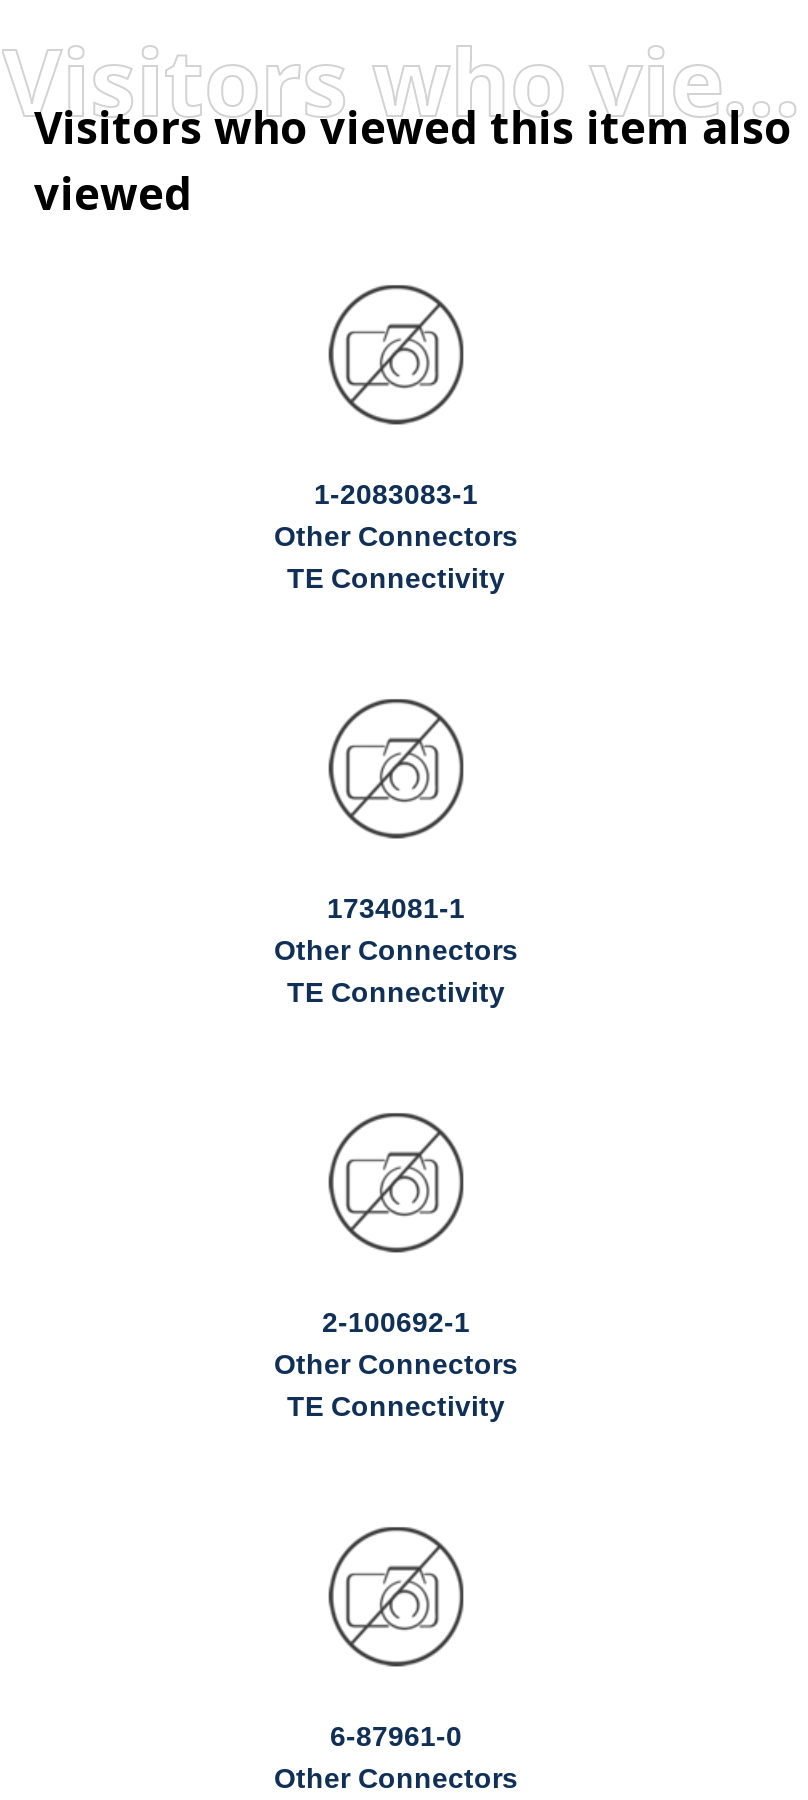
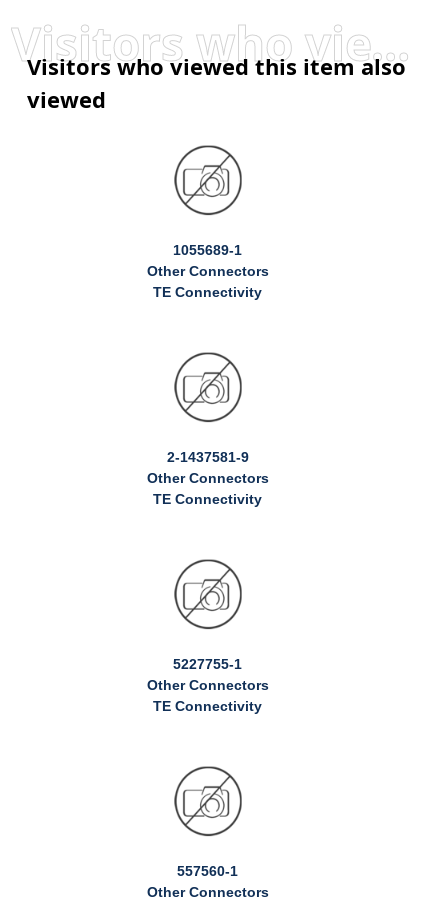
[314,478,478,510] 1-2083083-1 -> [173,242,242,258] 1055689-1
[327,892,465,924] 1734081-1 -> [167,449,249,465] 2-1437581-9
[322,1306,470,1338] 2-100692-1 -> [173,656,242,672] 5227755-1
[330,1720,462,1752] 6-87961-0 -> [177,863,238,879] 557560-1

